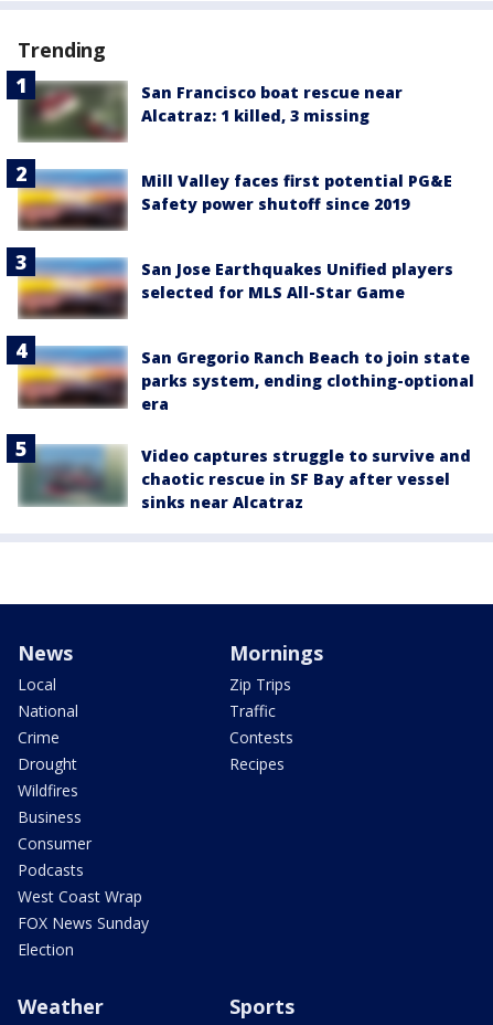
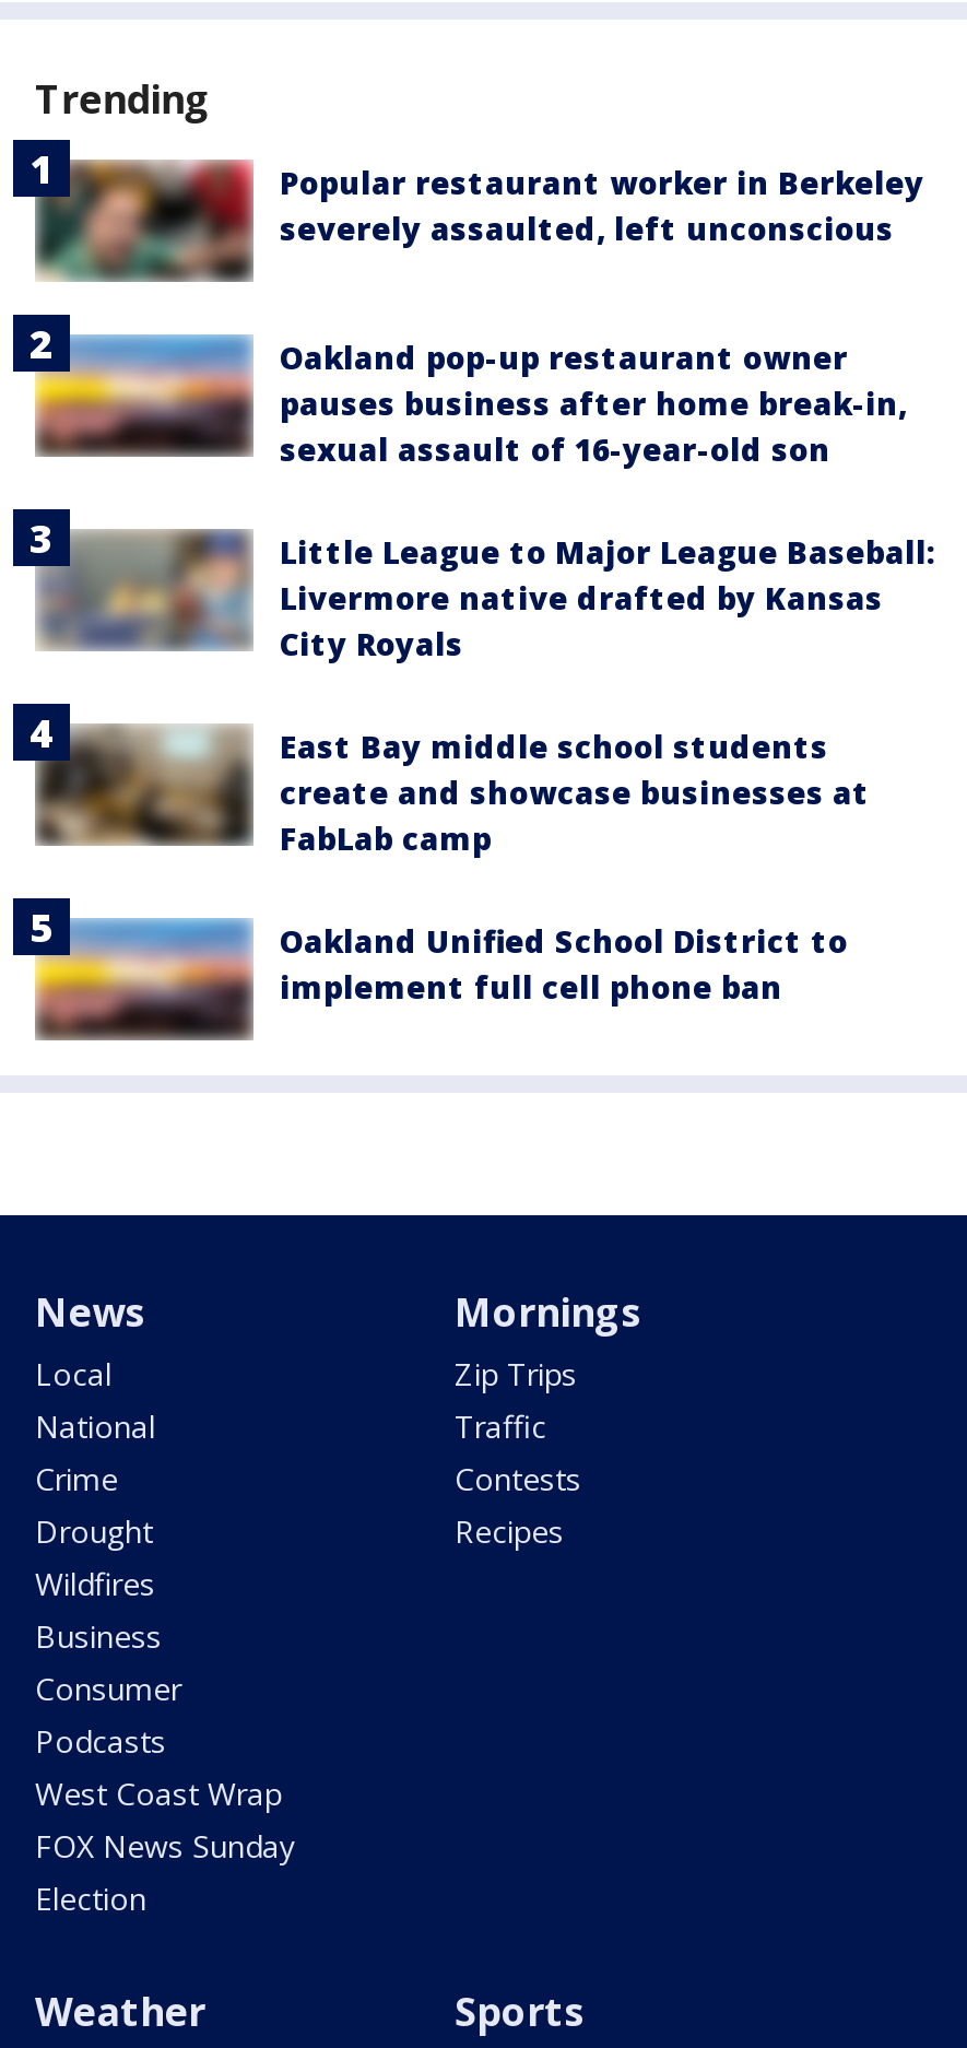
[20,81,403,142] [image] | San Francisco boat rescue near | Alcatraz: 1 killed, 3 missing -> [39,160,924,278] [image] | Popular restaurant worker in Berkeley | severely assaulted, left unconscious
[141,170,452,214] Mill Valley faces first potential PG&E | Safety power shutoff since 2019 -> [280,336,907,469] Oakland pop-up restaurant owner | pauses business after home break-in, | sexual assault of 16-year-old son
[18,257,453,319] [image] | San Jose Earthquakes Unified players | selected for MLS All-Star Game -> [35,529,935,664] [image] | Little League to Major League Baseball: | Livermore native drafted by Kansas | City Royals
[6,335,474,418] [image] | San Gregorio Ranch Beach to join state | parks system, ending clothing-optional | era -> [11,684,870,859] [image] | East Bay middle school students | create and showcase businesses at | FabLab camp
[6,433,471,516] [image] | Video captures struggle to survive and | chaotic rescue in SF Bay after vessel | sinks near Alcatraz -> [11,879,848,1043] [image] | Oakland Unified School District to | implement full cell phone ban

